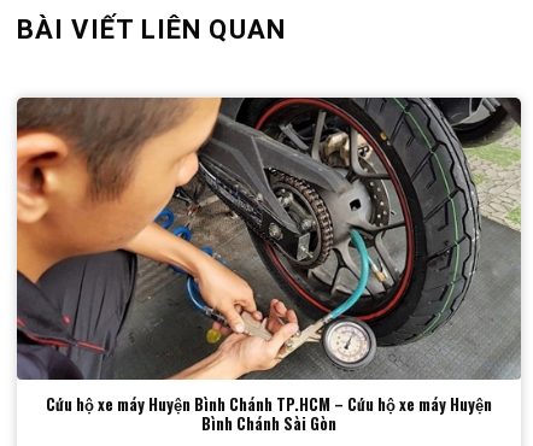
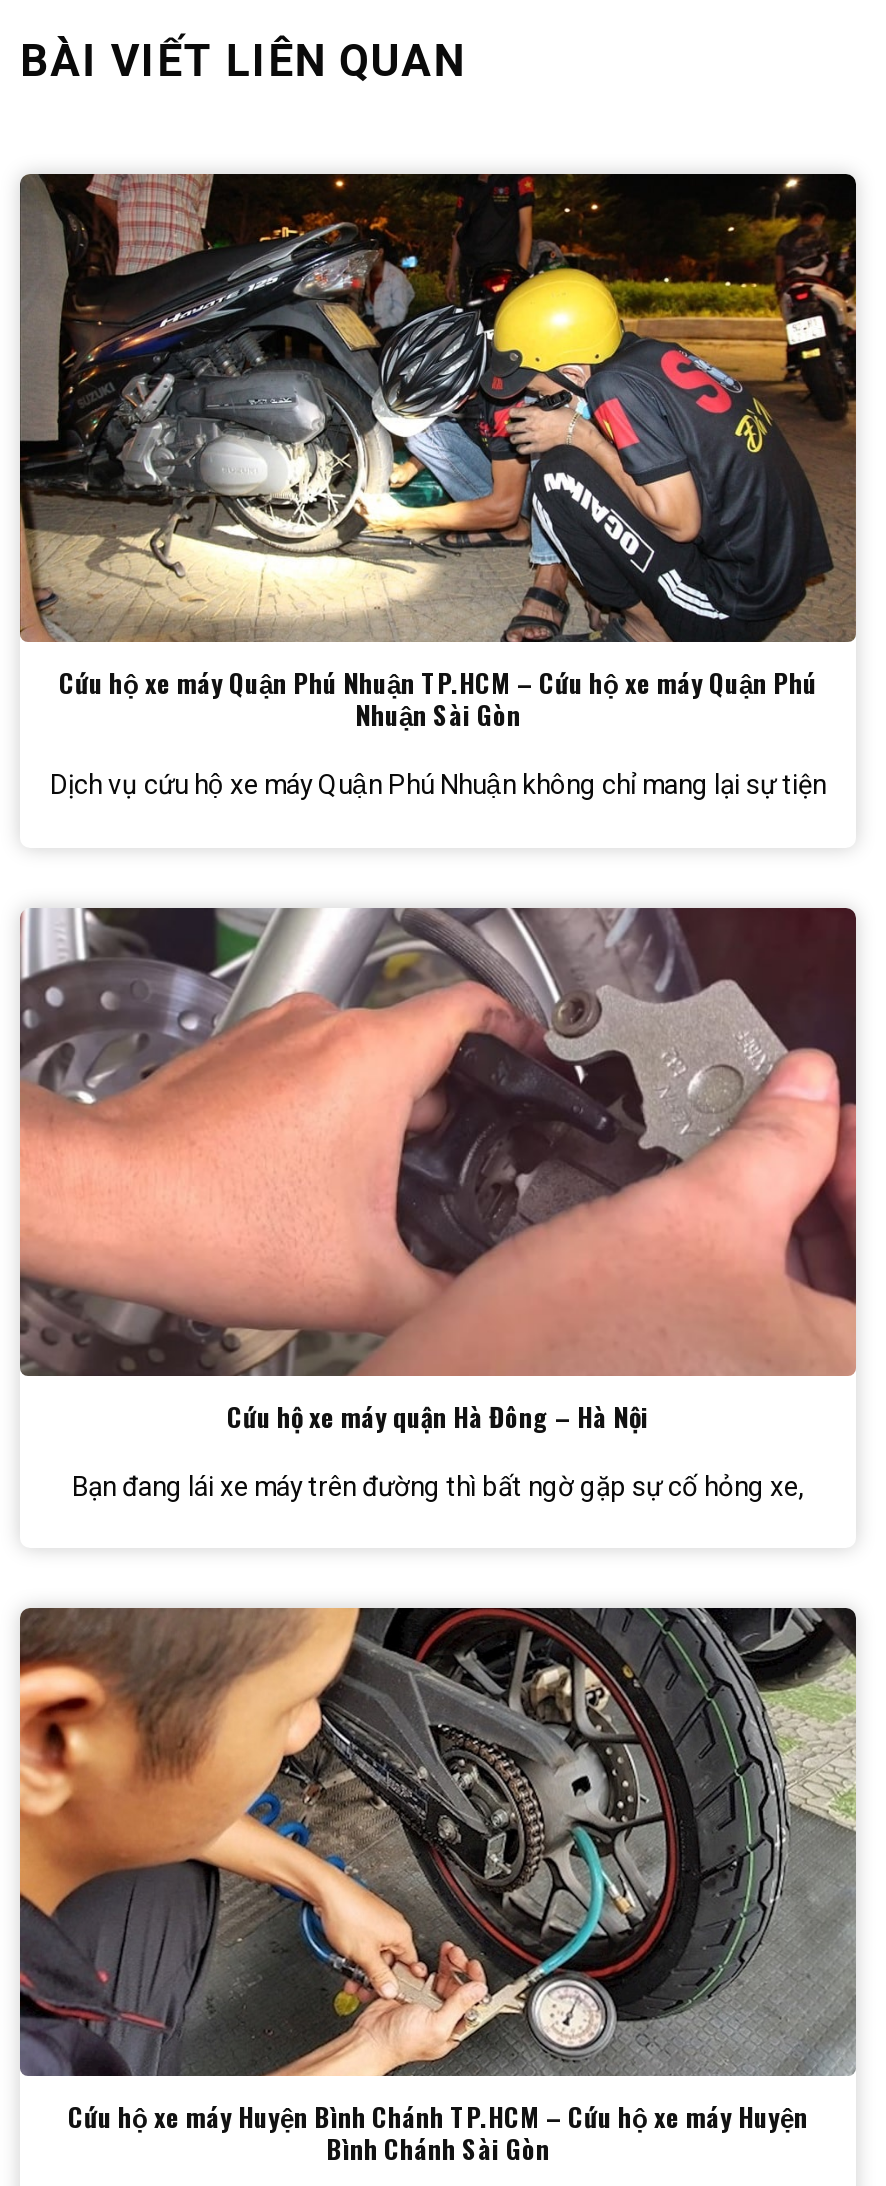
none -> [18,172,858,801] [image] | Cứu hộ xe máy Quận Phú Nhuận TP.HCM – Cứu hộ xe máy Quận Phú | Nhuận Sài Gòn | Dịch vụ cứu hộ xe máy Quận Phú Nhuận không chỉ mang lại sự tiện
none -> [18,904,858,1501] [image] | Cứu hộ xe máy quận Hà Đông – Hà Nội | Bạn đang lái xe máy trên đường thì bất ngờ gặp sự cố hỏng xe,

